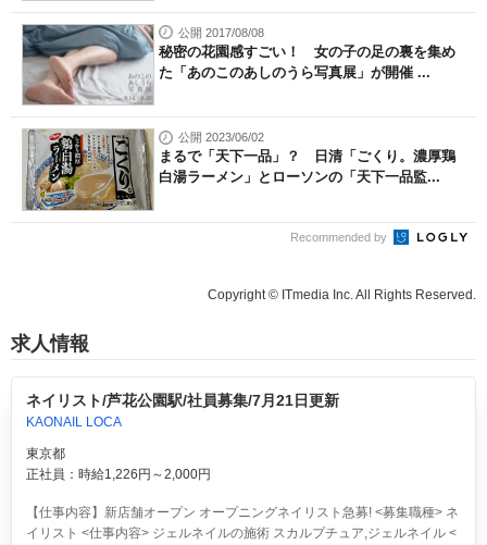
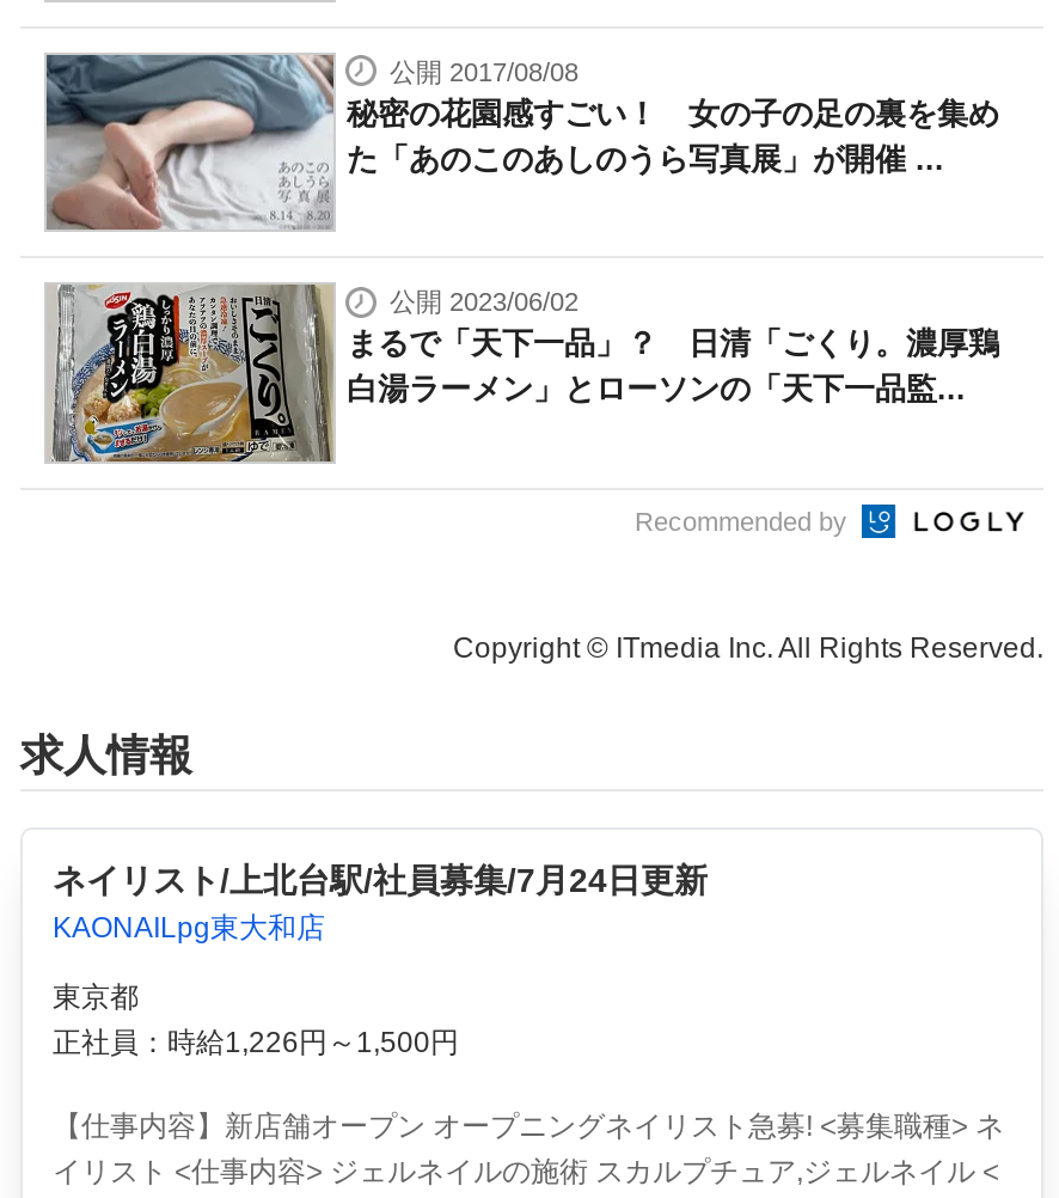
[26,392,339,430] ネイリスト/芦花公園駅/社員募集/7月21日更新 | KAONAIL LOCA -> [53,862,708,945] ネイリスト/上北台駅/社員募集/7月24日更新 | KAONAILpg東大和店
[26,467,210,482] 正社員：時給1,226円～2,000円 -> [53,1027,459,1060] 正社員：時給1,226円～1,500円

